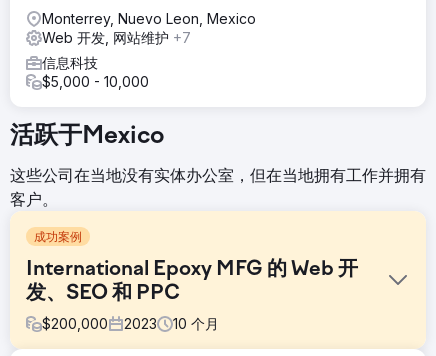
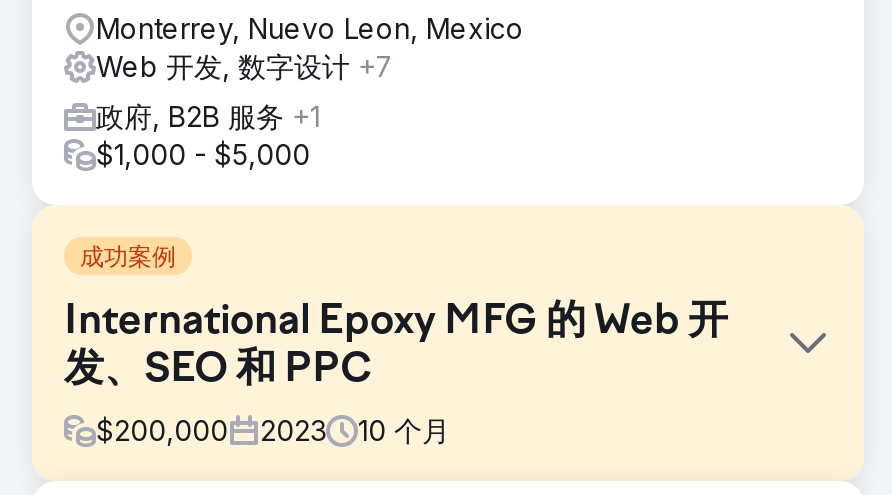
[10,29,426,209] Web 开发, 网站维护+7 | 信息科技 | $5,000 - 10,000 | 活跃于Mexico | 这些公司在当地没有实体办公室，但在当地拥有工作并拥有 | 客户。 -> [96,49,394,171] Web 开发, 数字设计+7 | 政府, B2B 服务+1 | $1,000 - $5,000

